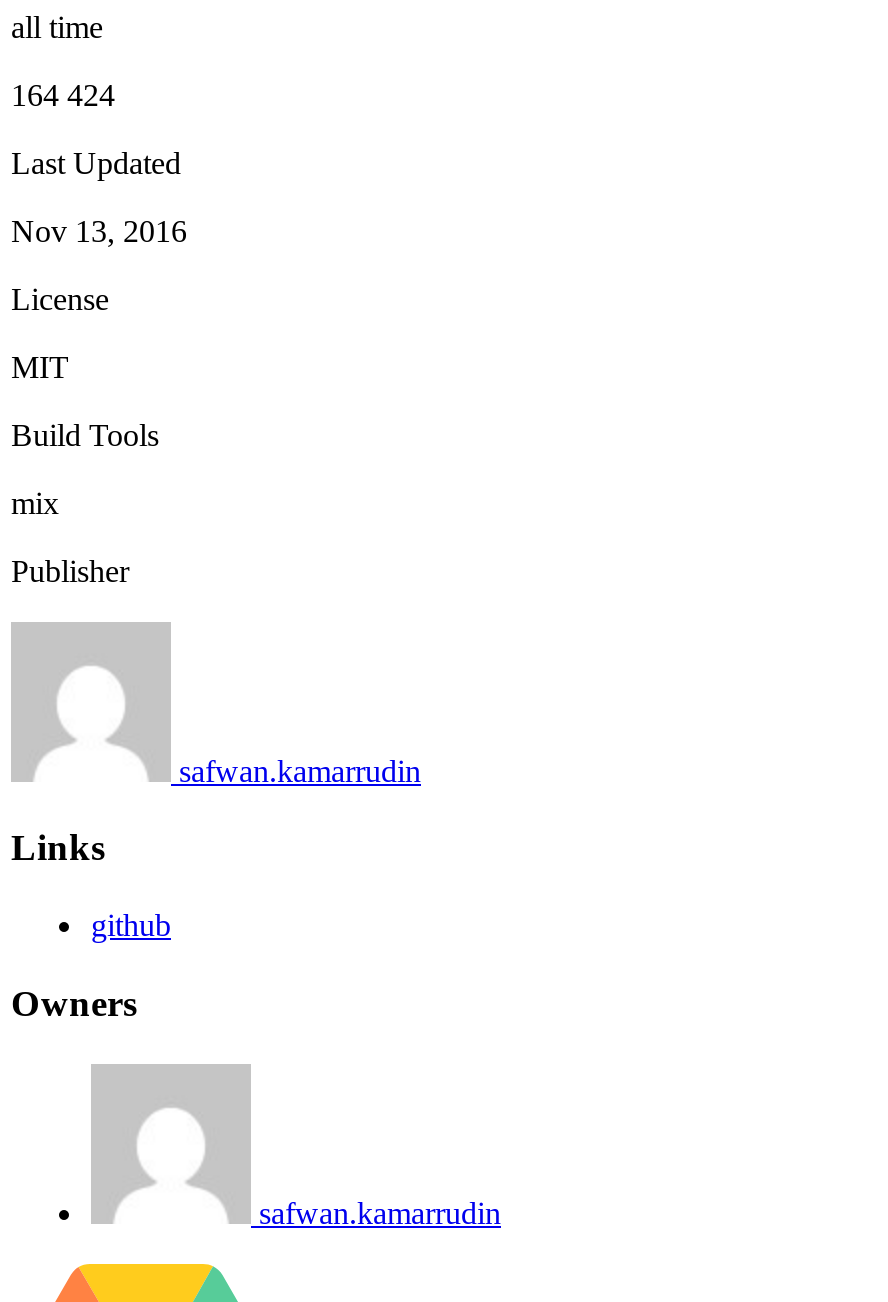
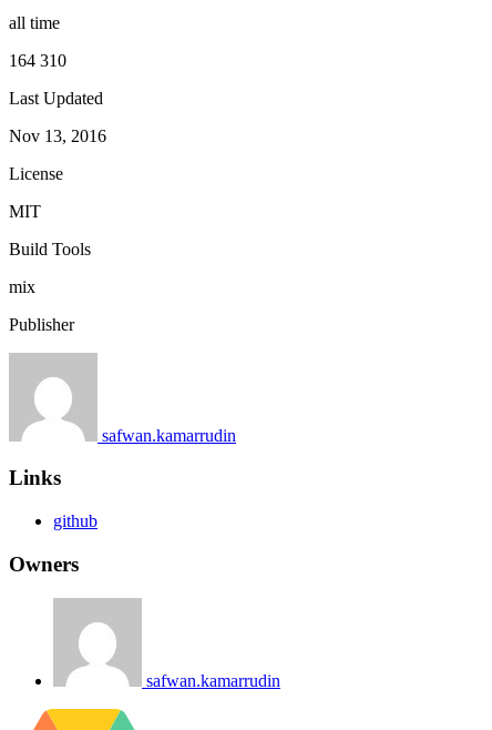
[11,77,115,111] 164 424 -> [9,51,66,70] 164 310

